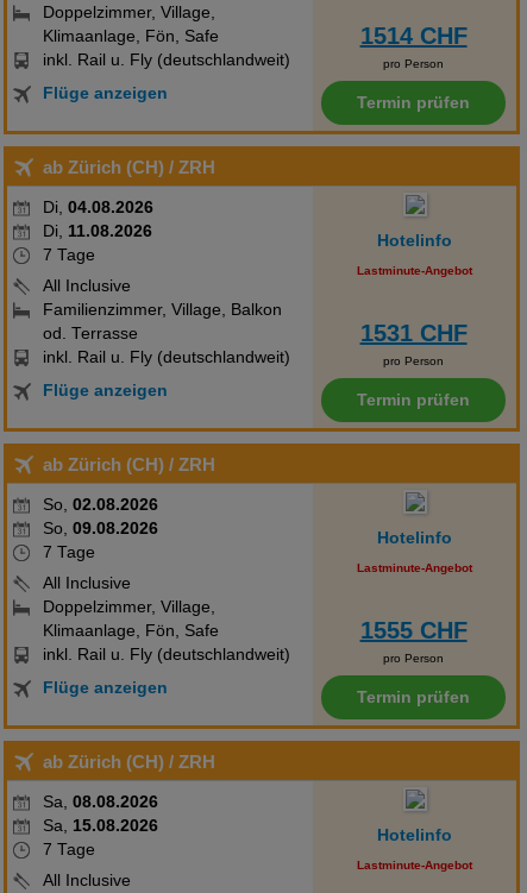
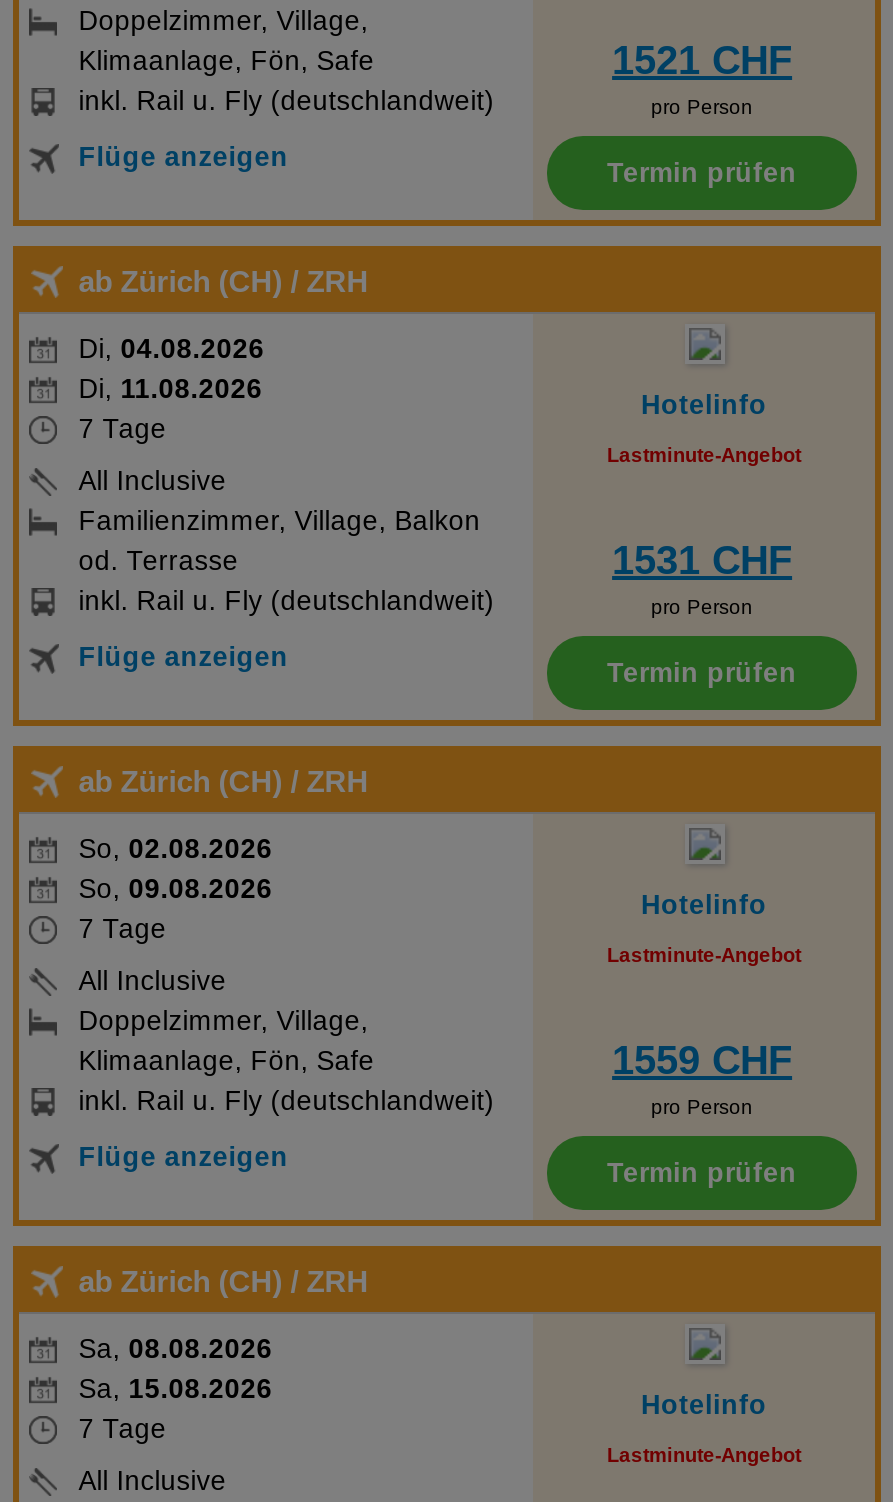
[360,23,467,49] 1514 CHF -> [612,39,792,83] 1521 CHF
[360,618,467,644] 1555 CHF -> [612,1039,792,1083] 1559 CHF

